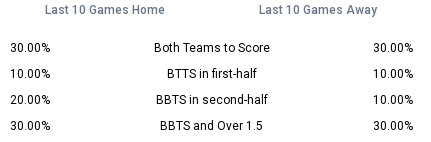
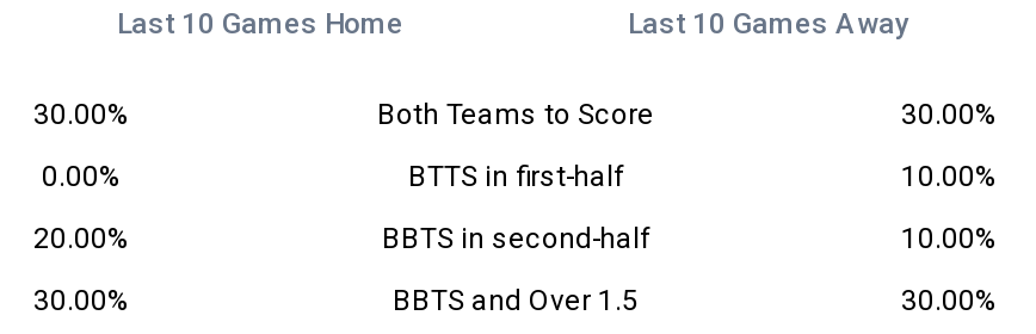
[9,67,49,81] 10.00% -> [42,160,121,194] 0.00%

